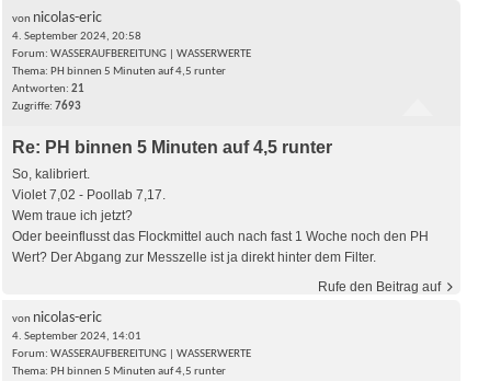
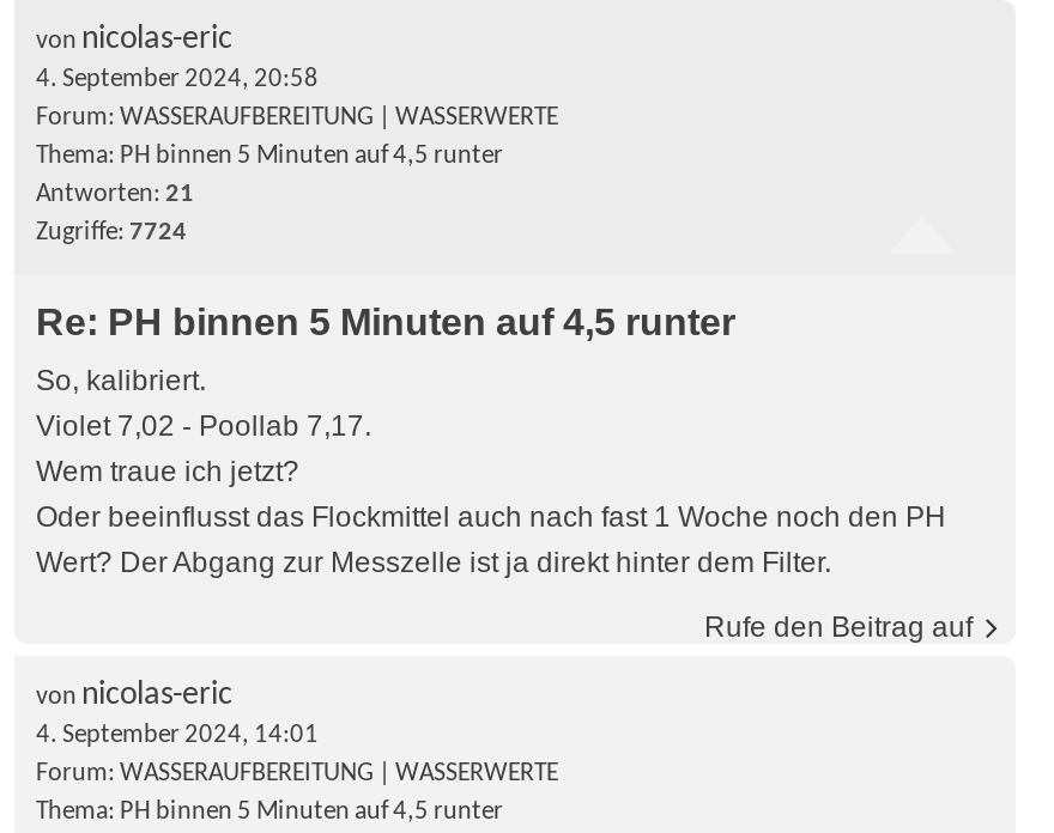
[12,101,81,113] Zugriffe: 7693 -> [36,220,187,247] Zugriffe: 7724

